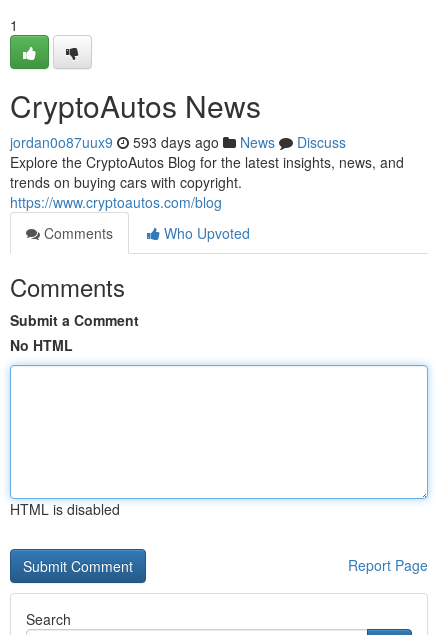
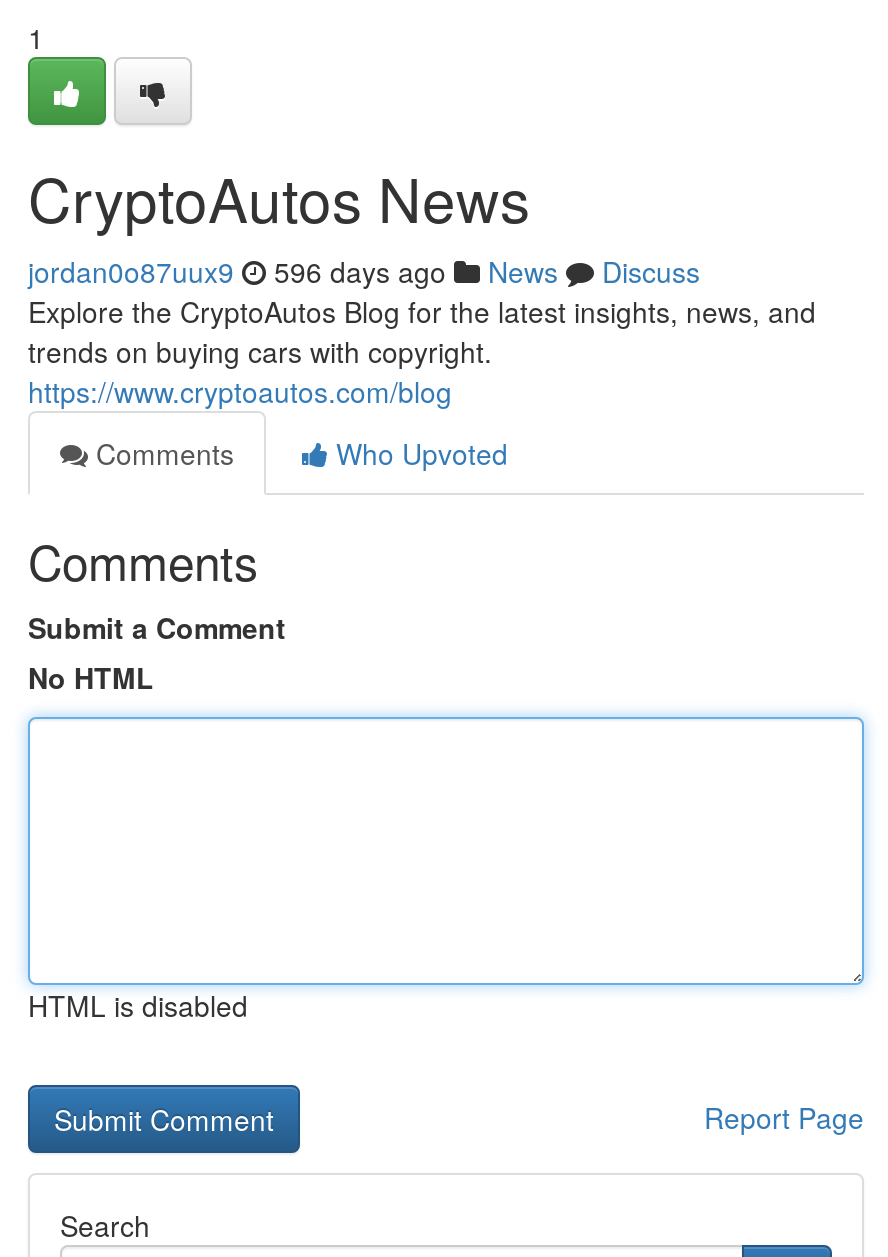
[10,132,346,152] jordan0o87uux9 593 days ago News Discuss -> [28,251,700,291] jordan0o87uux9 596 days ago News Discuss

